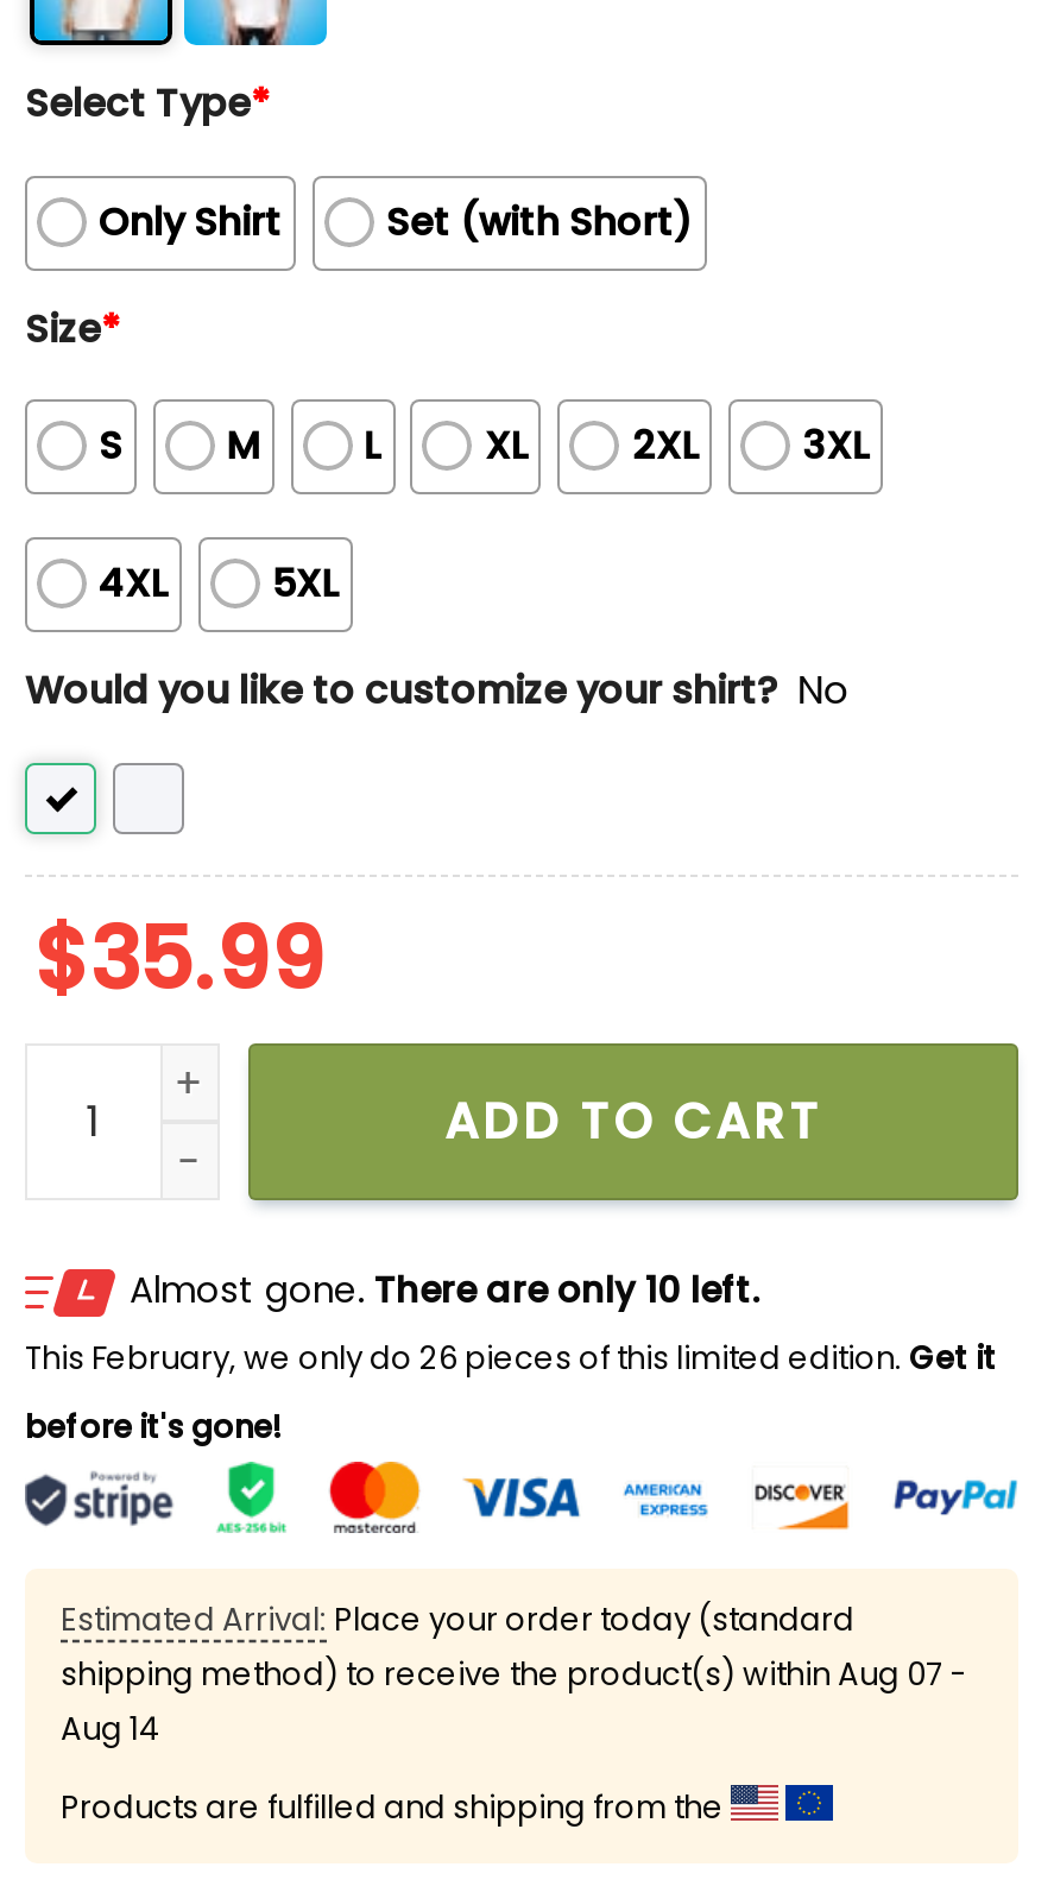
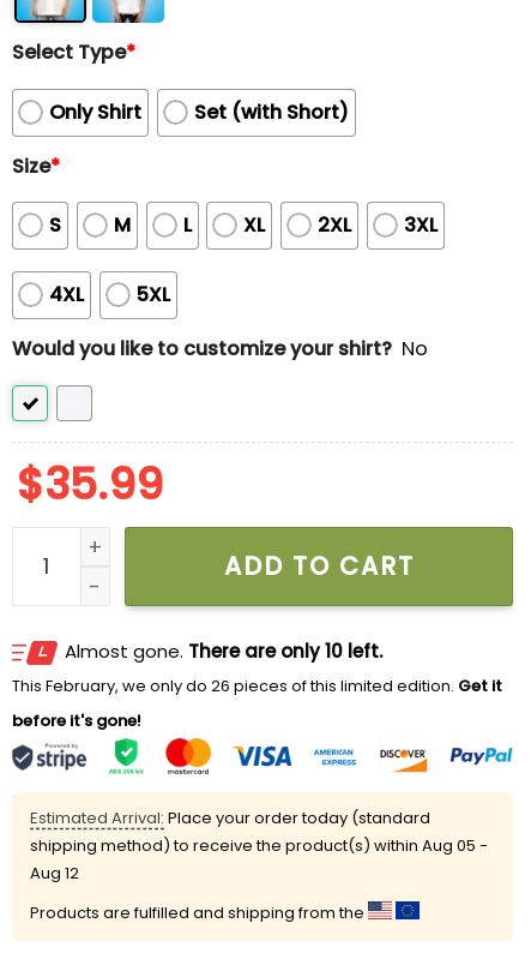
[61,1652,966,1697] shipping method) to receive the product(s) within Aug 07 - -> [30,834,488,857] shipping method) to receive the product(s) within Aug 05 -
[61,1706,160,1751] Aug 14 -> [30,862,79,884] Aug 12

